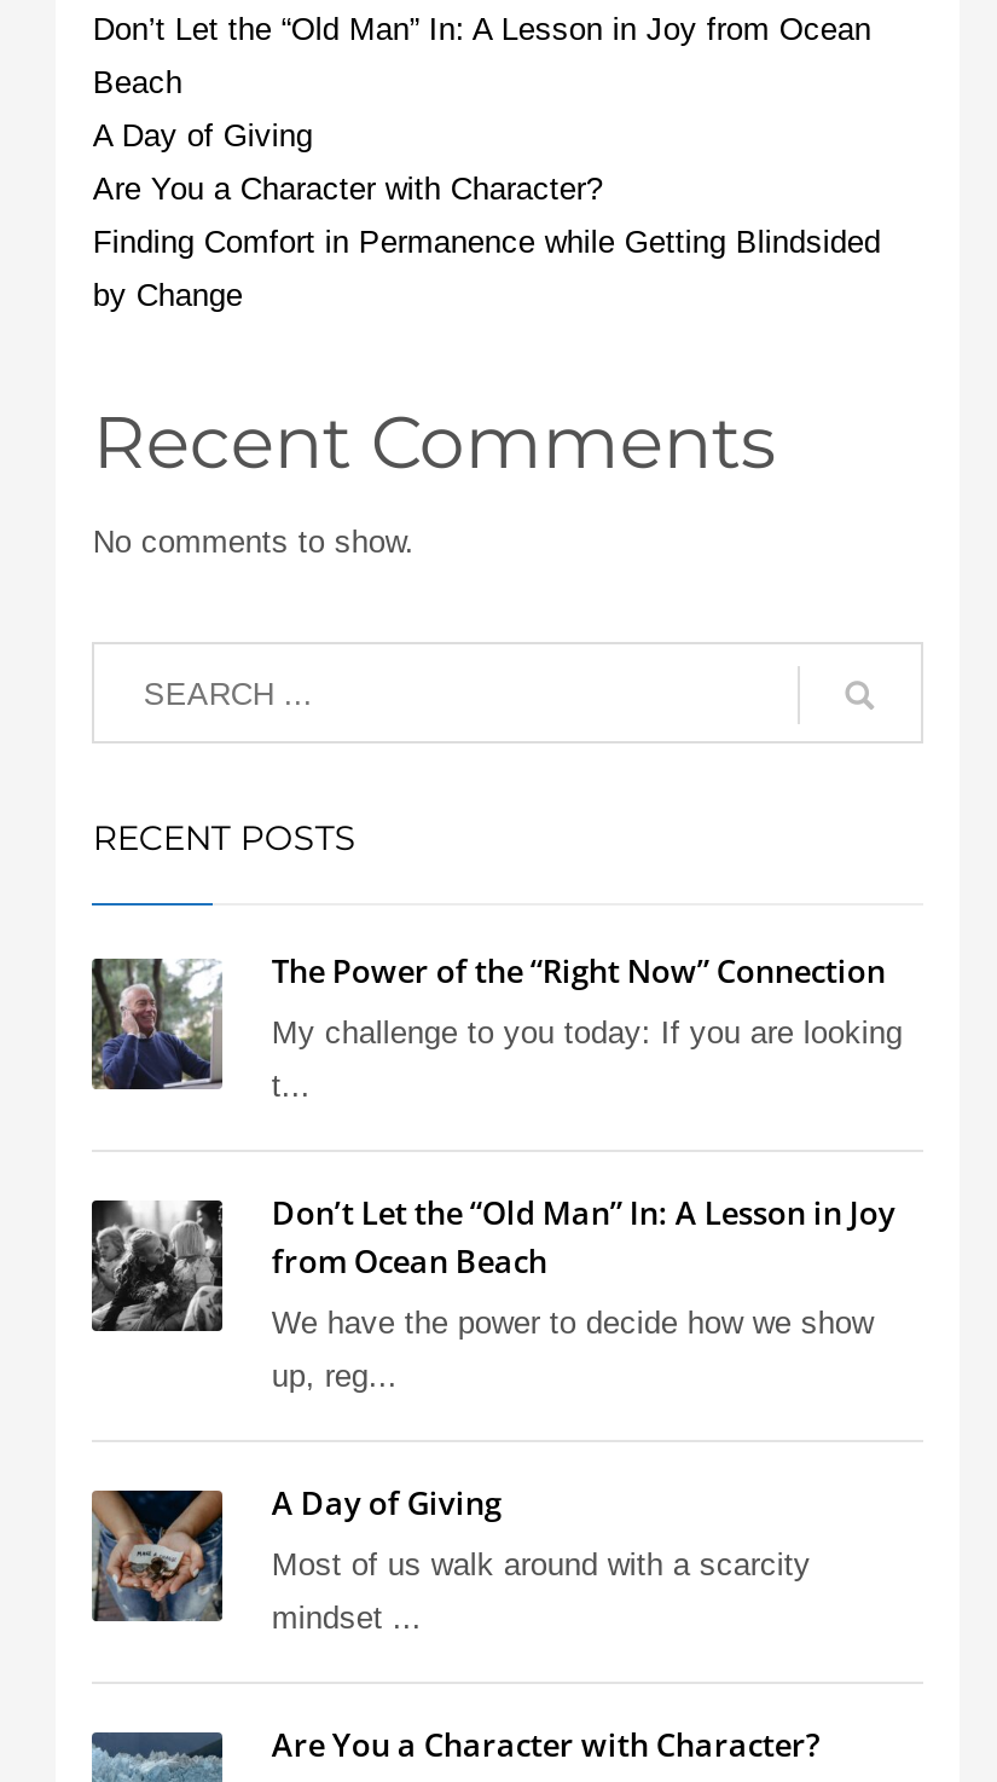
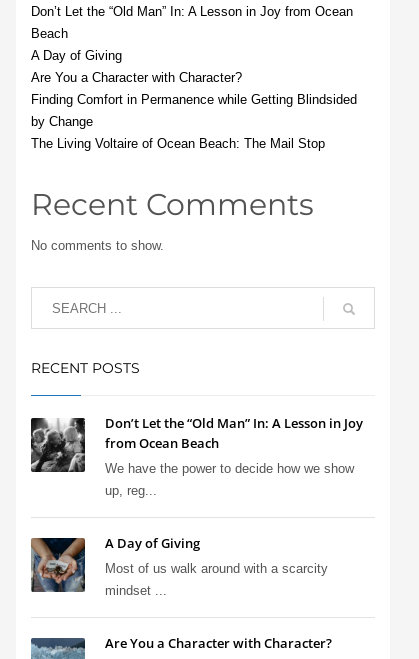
none -> [31,136,325,151] The Living Voltaire of Ocean Beach: The Mail Stop
moved [93,398,777,859] -> [31,186,314,377]: Recent Comments | No comments to show. | RECENT POSTS
[89,949,902,1104] [image] | The Power of the “Right Now” Connection | My challenge to you today: If you are looking | t... -> none

